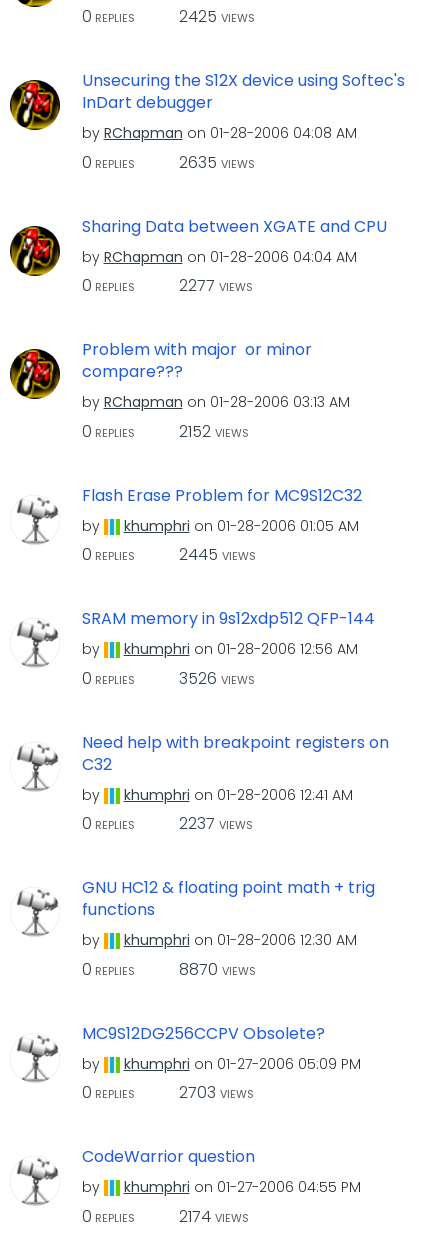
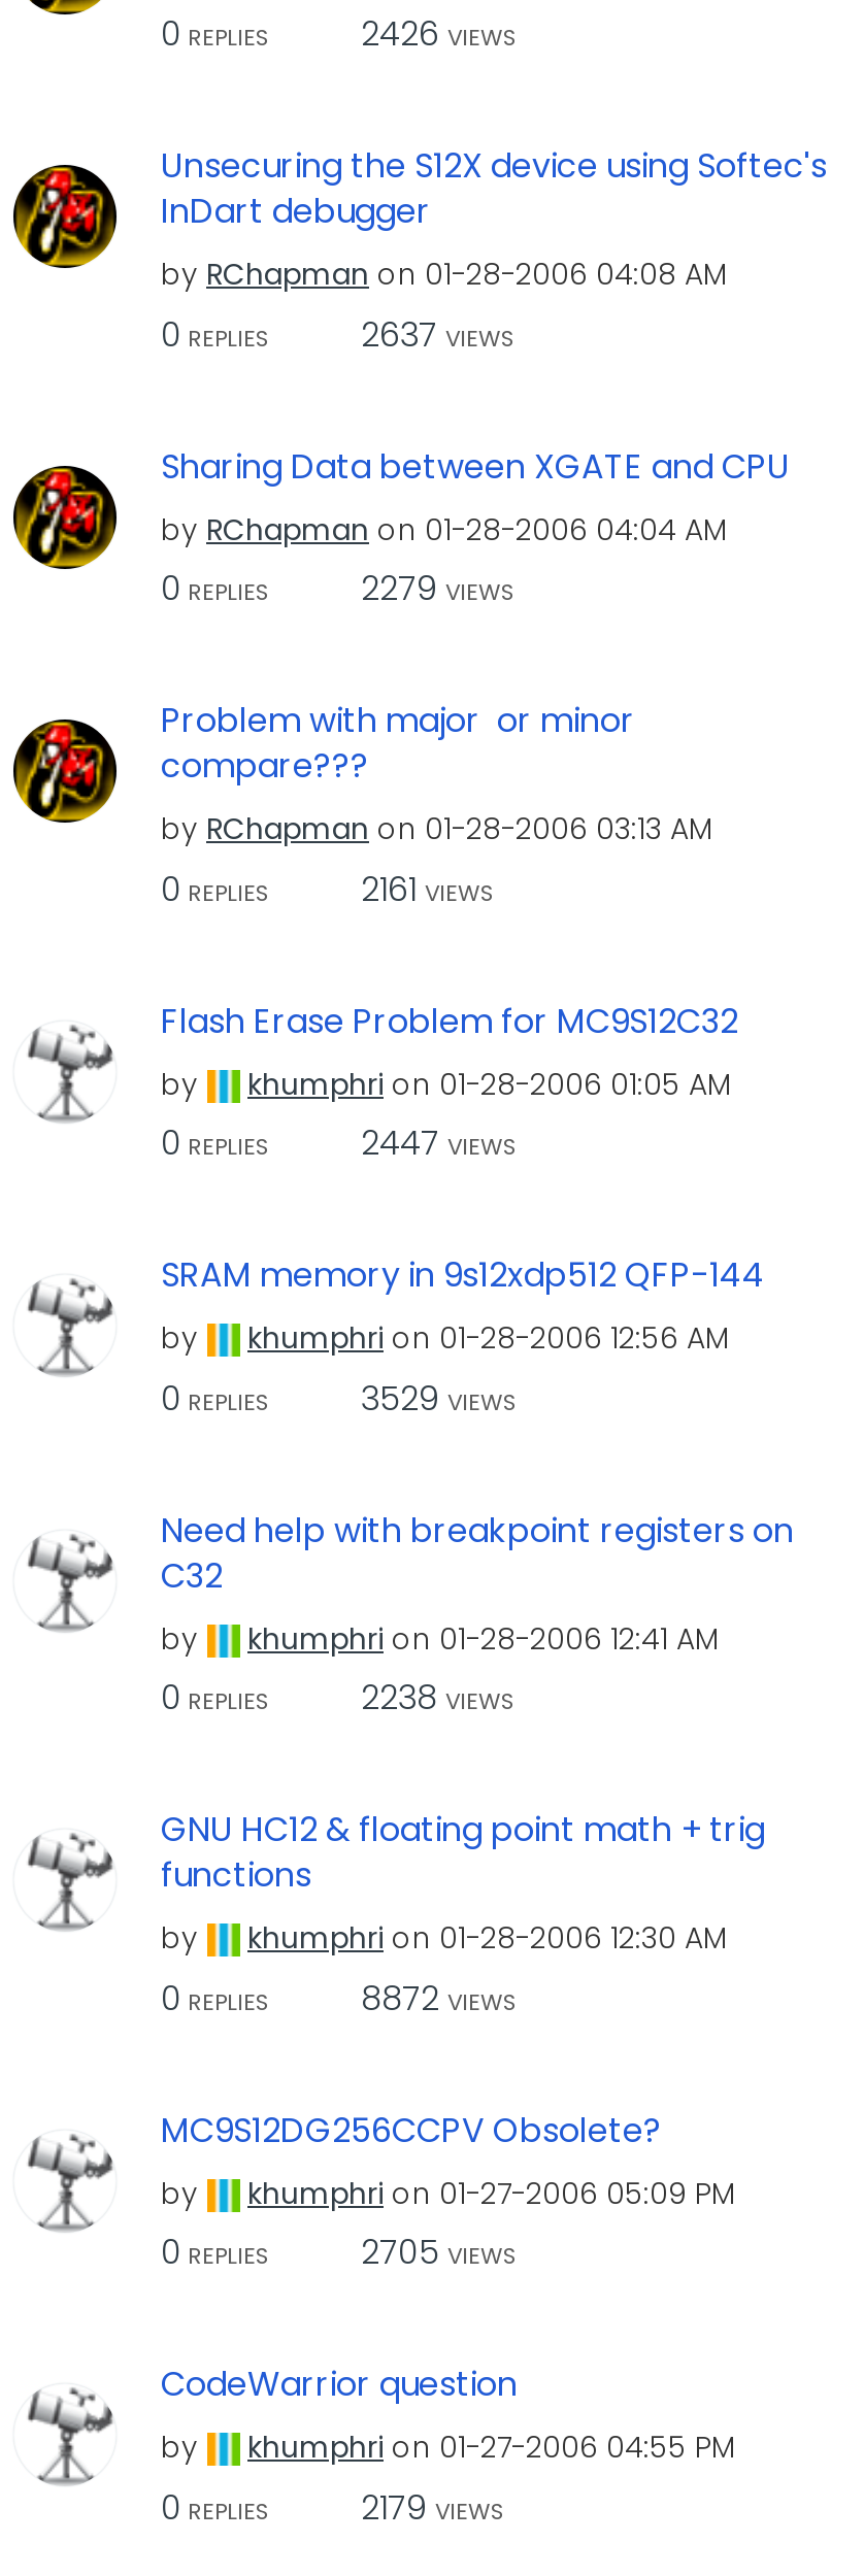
[178,5,254,28] 2425 VIEWS -> [361,10,518,58] 2426 VIEWS
[178,150,254,173] 2635 VIEWS -> [361,310,516,358] 2637 VIEWS
[178,274,252,297] 2277 VIEWS -> [361,565,516,612] 2279 VIEWS
[178,419,248,442] 2152 VIEWS -> [361,865,495,912] 2161 VIEWS
[178,543,255,566] 2445 VIEWS -> [361,1119,518,1167] 2447 VIEWS
[178,666,254,689] 3526 VIEWS -> [361,1374,518,1421] 3529 VIEWS
[178,812,252,835] 2237 VIEWS -> [361,1674,516,1721] 2238 VIEWS
[178,957,255,980] 8870 VIEWS -> [361,1974,518,2021] 8872 VIEWS
[178,1081,253,1104] 2703 VIEWS -> [361,2229,518,2276] 2705 VIEWS
[178,1204,248,1227] 2174 VIEWS -> [361,2483,505,2531] 2179 VIEWS

